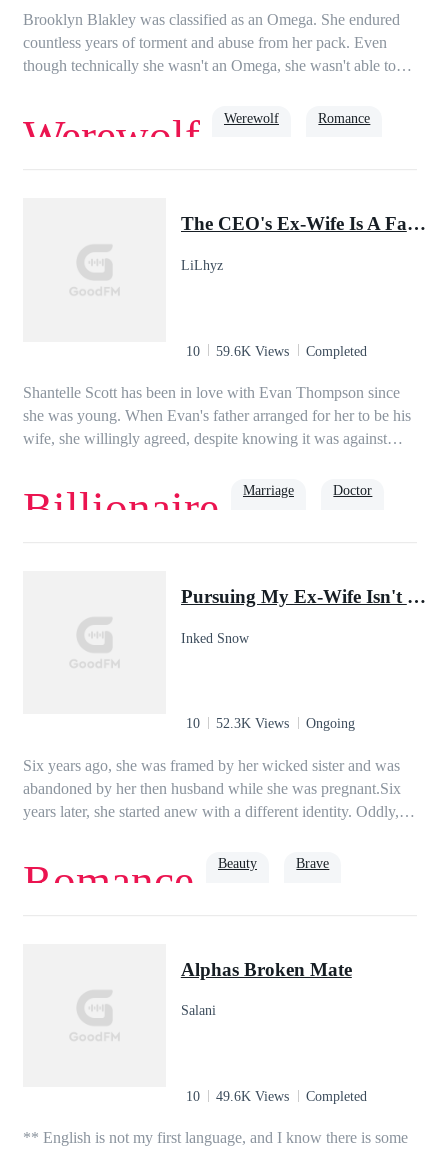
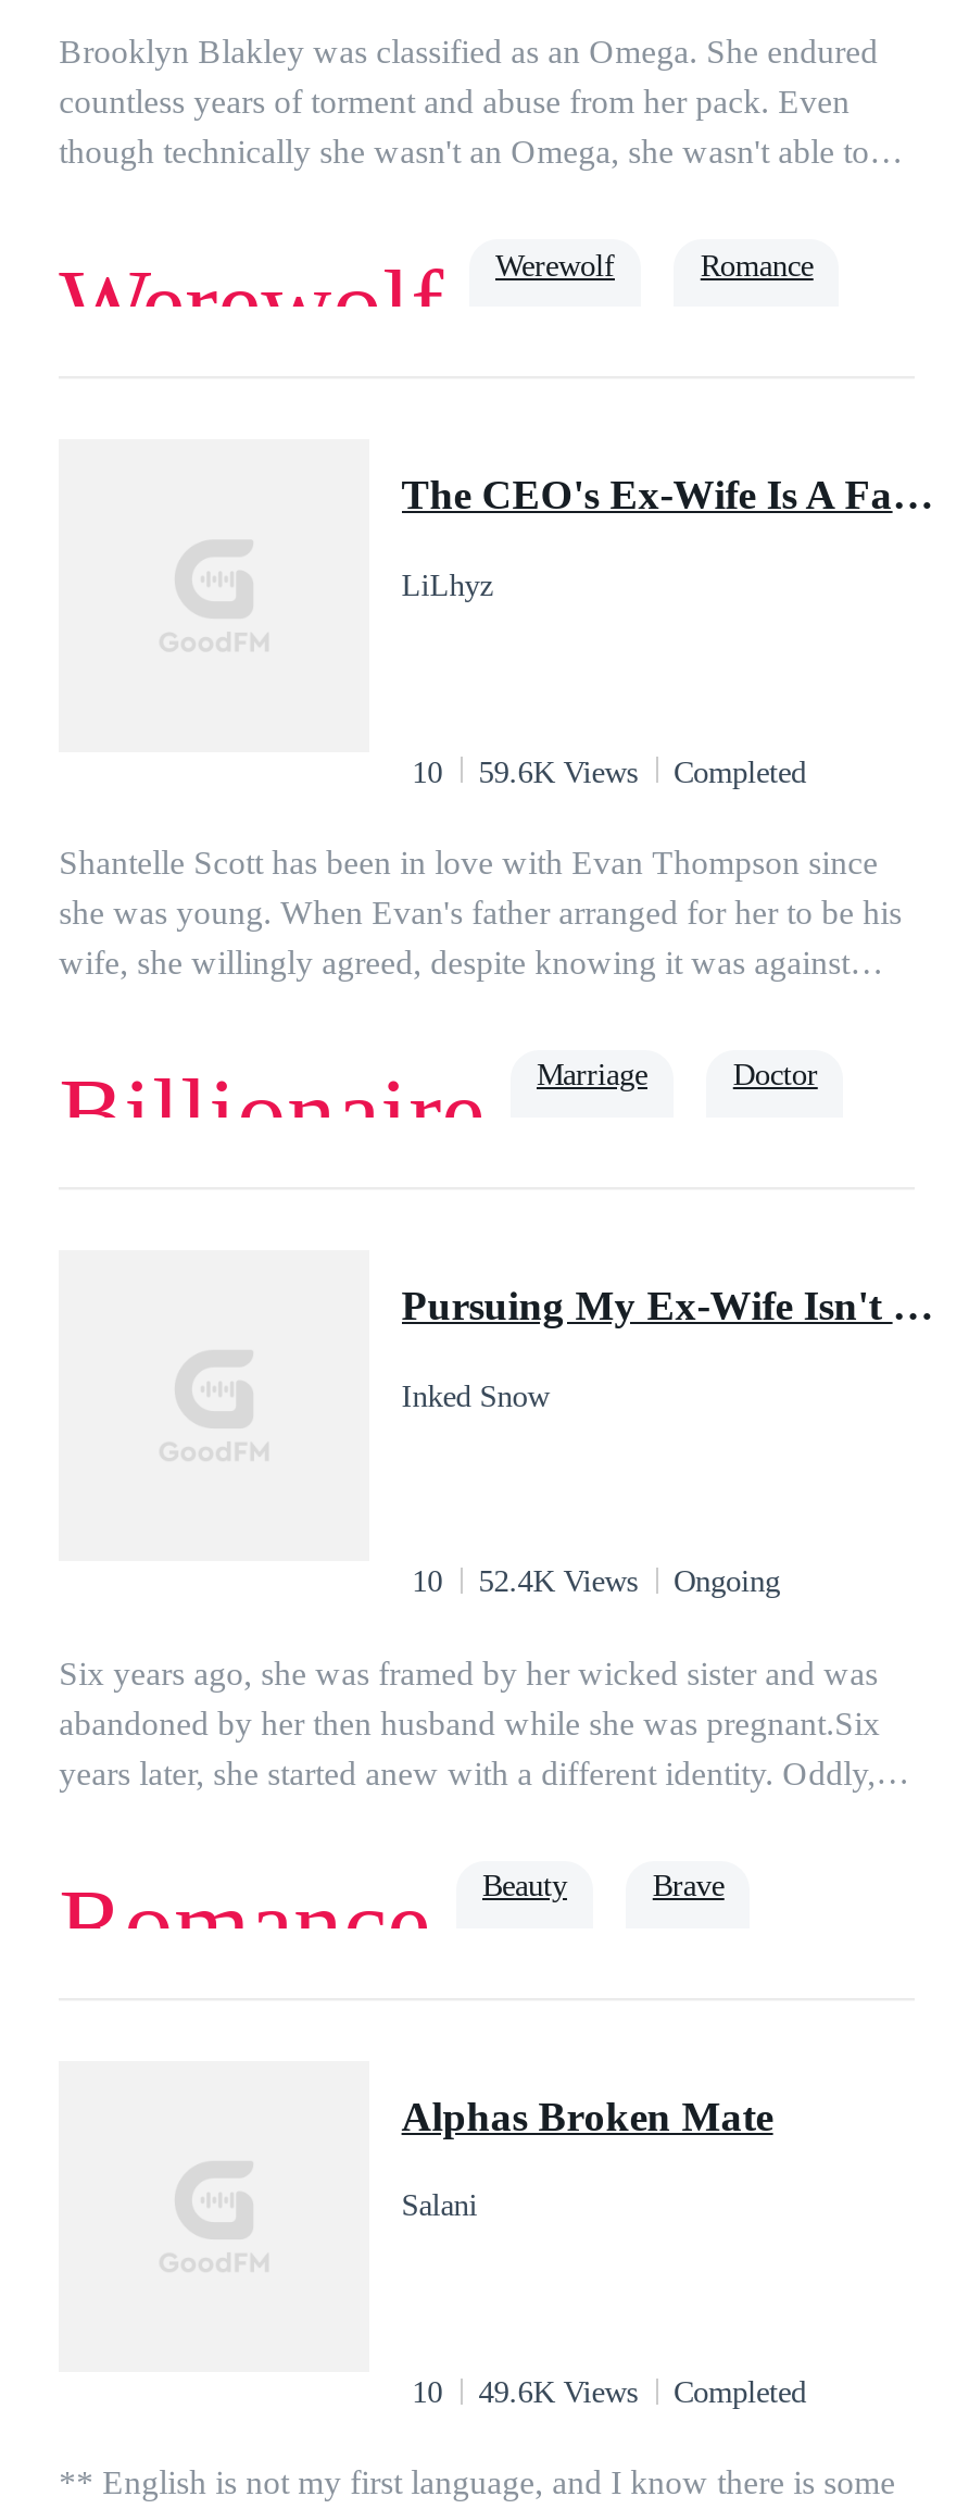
[186,715,355,731] 10 52.3K Views Ongoing -> [412,1564,780,1599] 10 52.4K Views Ongoing

